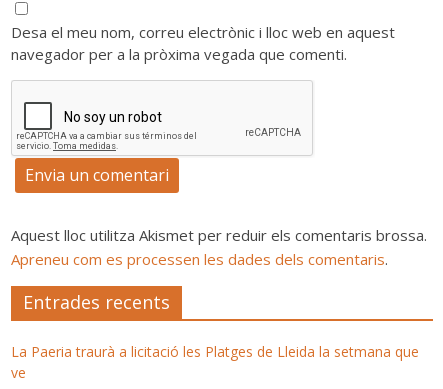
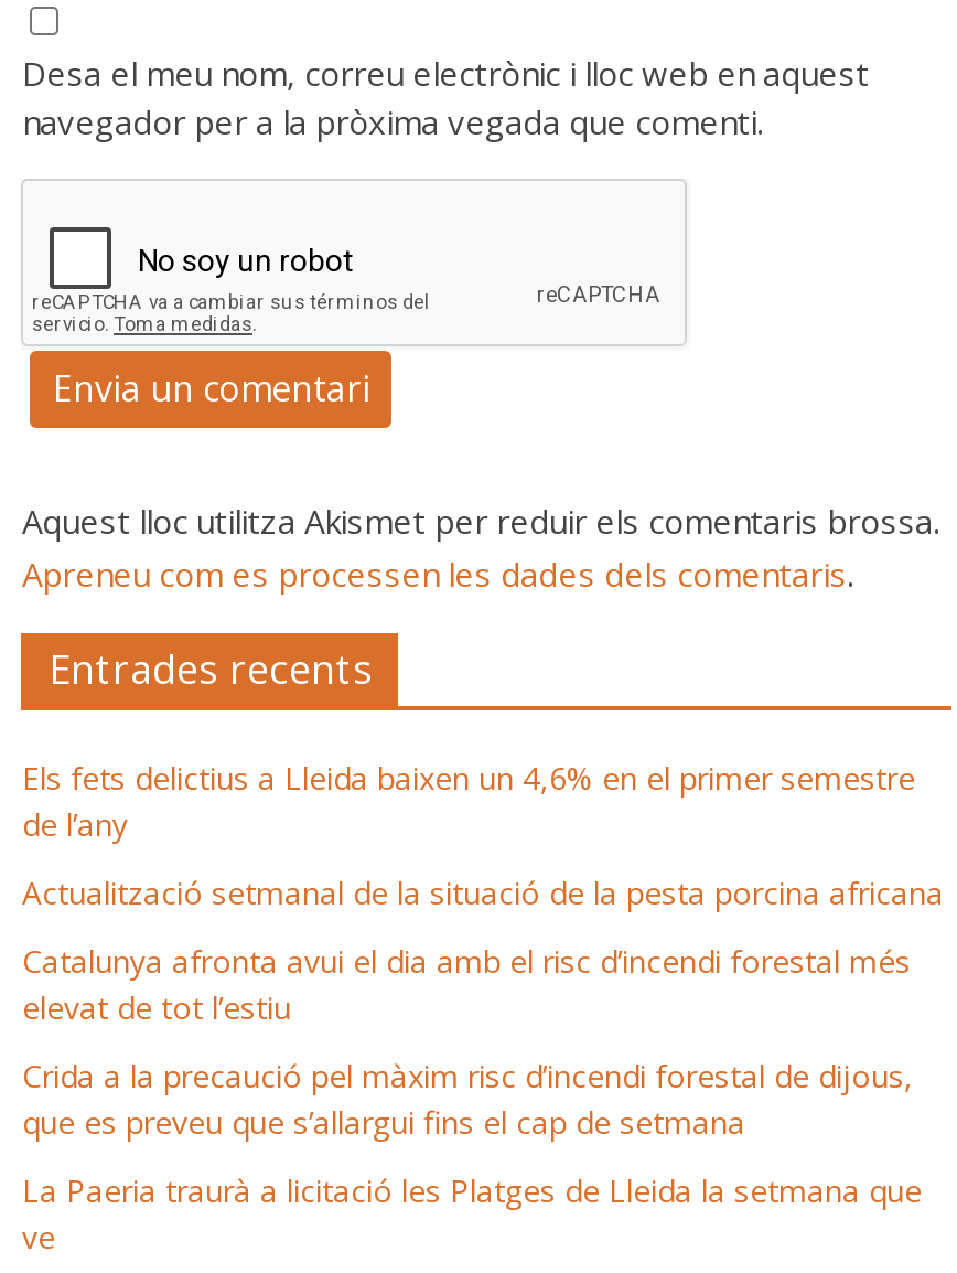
none -> [22,758,944,1144] Els fets delictius a Lleida baixen un 4,6% en el primer semestre | de l’any | Actualització setmanal de la situació de la pesta porcina africana | Catalunya afronta avui el dia amb el risc d’incendi forestal més | elevat de tot l’estiu | Crida a la precaució pel màxim risc d’incendi forestal de dijous, | que es preveu que s’allargui fins el cap de setmana

